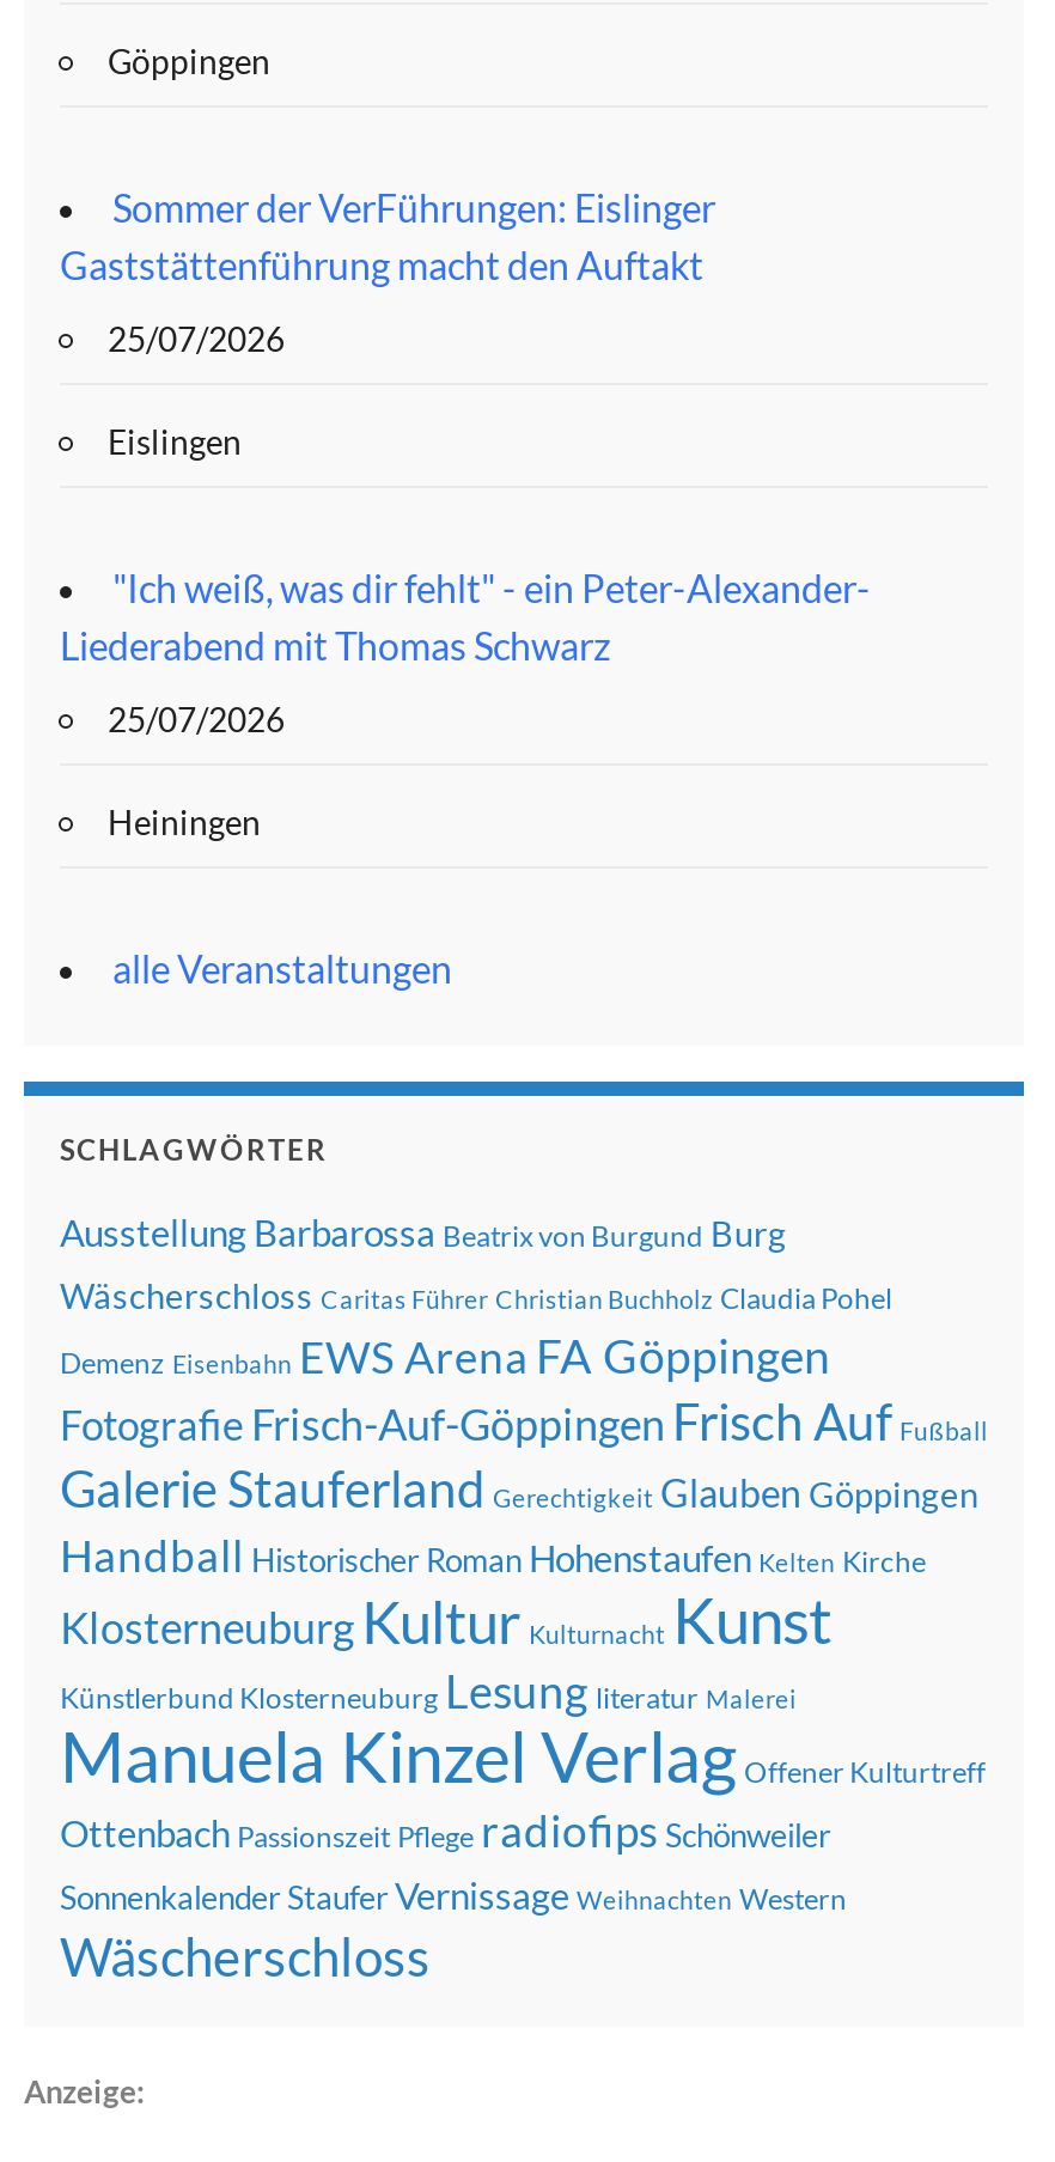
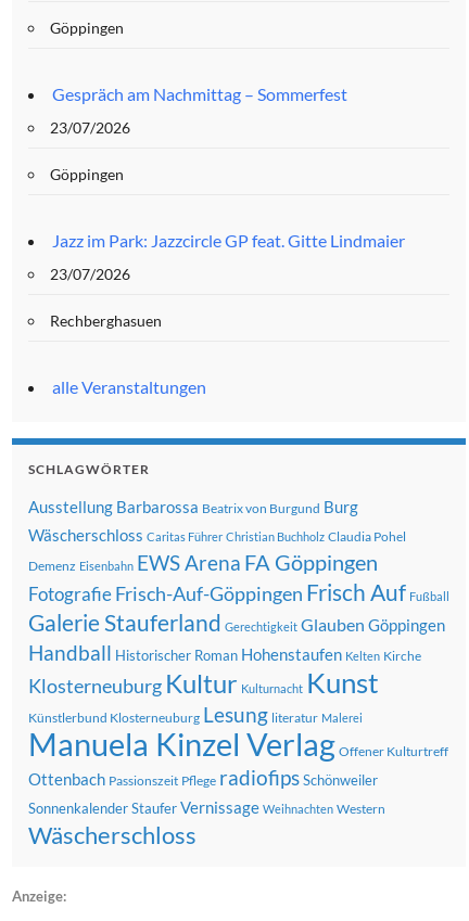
[60,184,715,287] Sommer der VerFührungen: Eislinger | Gaststättenführung macht den Auftakt -> [52,84,347,104] Gespräch am Nachmittag – Sommerfest
[108,318,285,359] 25/07/2026 -> [50,118,130,137] 23/07/2026
[108,421,242,462] Eislingen -> [50,165,124,183] Göppingen
[60,565,871,668] "Ich weiß, was dir fehlt" - ein Peter-Alexander- | Liederabend mit Thomas Schwarz -> [52,230,405,251] Jazz im Park: Jazzcircle GP feat. Gitte Lindmaier
[108,699,285,740] 25/07/2026 -> [50,265,130,283] 23/07/2026
[108,802,261,843] Heiningen -> [50,311,162,330] Rechberghasuen

